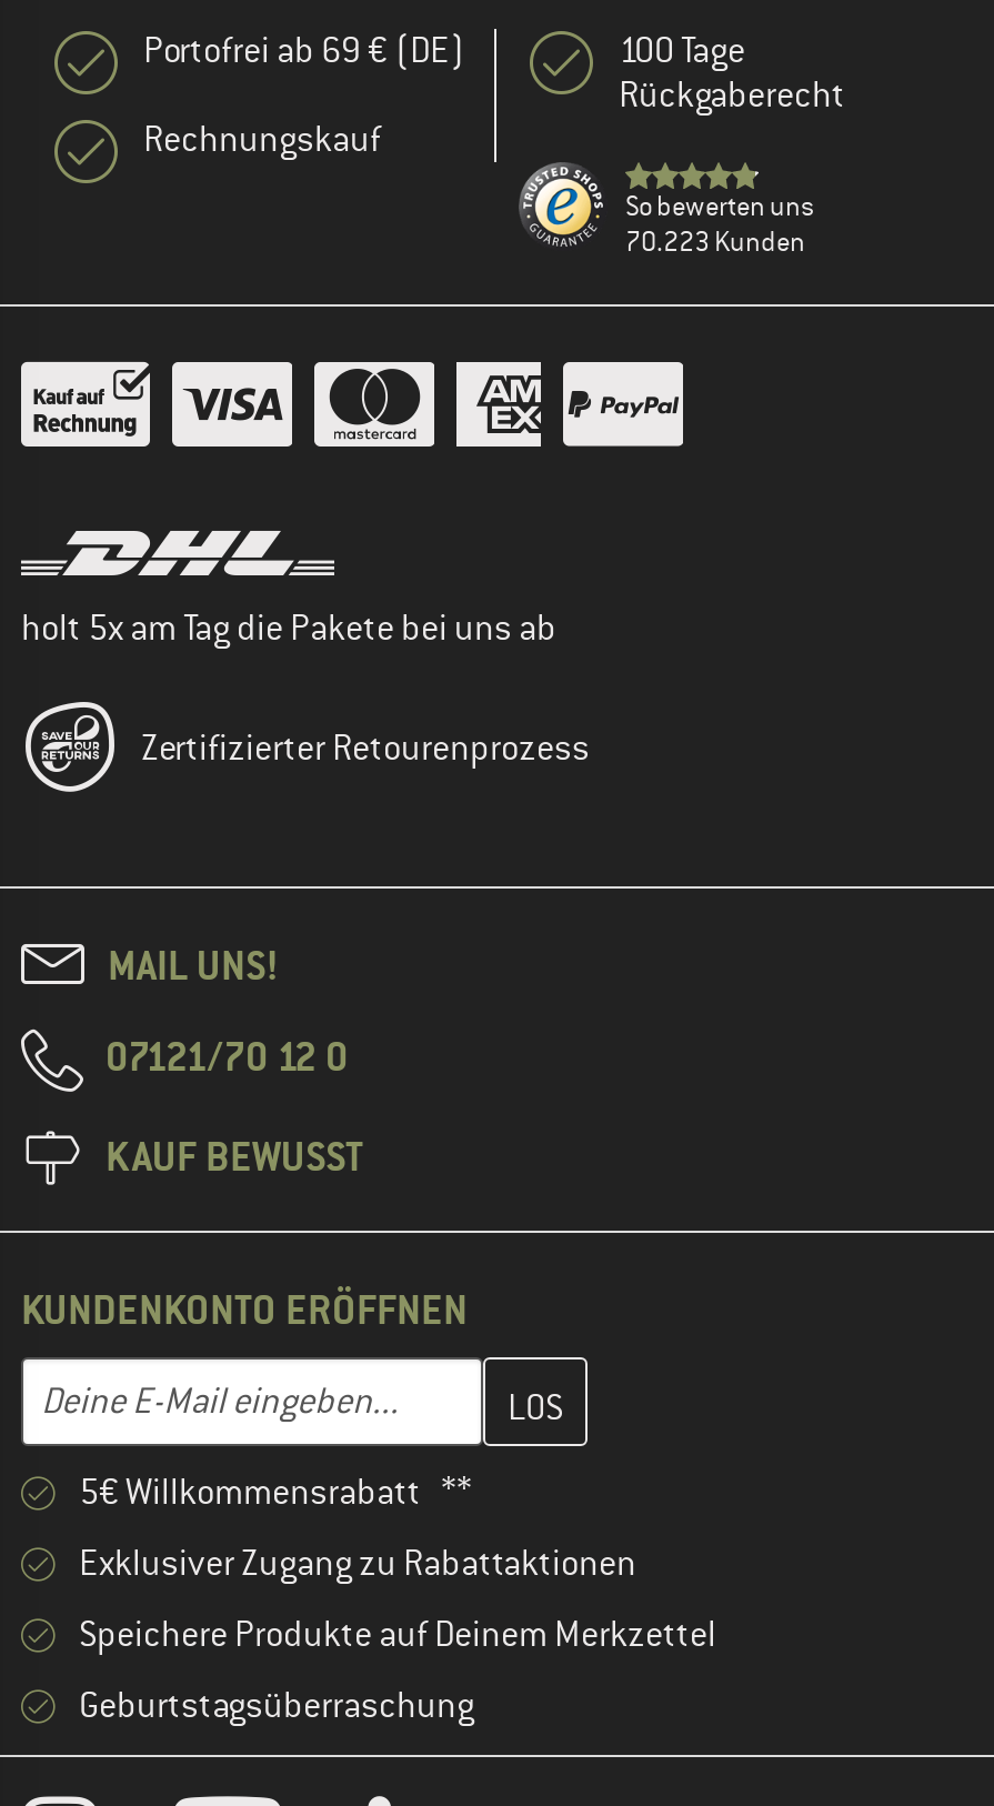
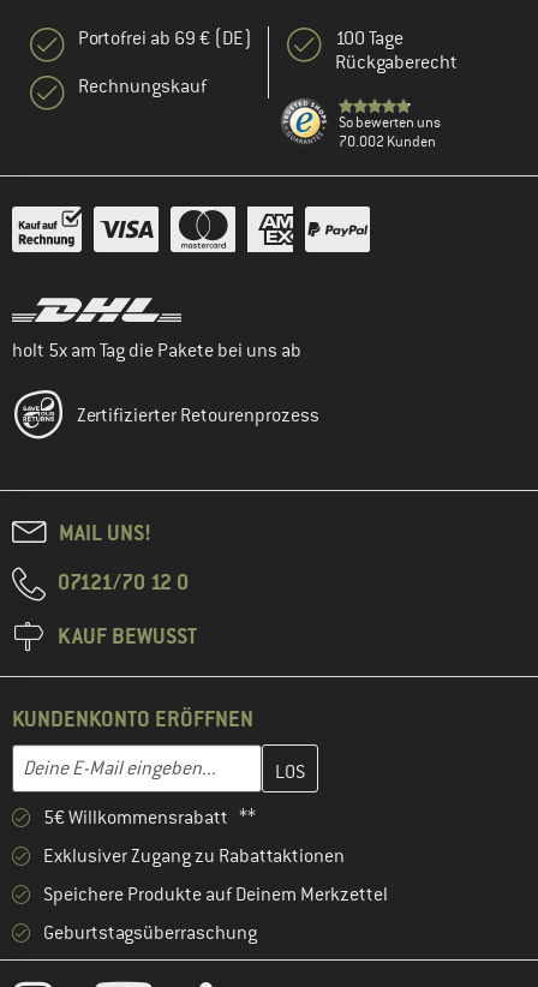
[625,225,805,260] 70.223 Kunden -> [339,132,436,151] 70.002 Kunden

